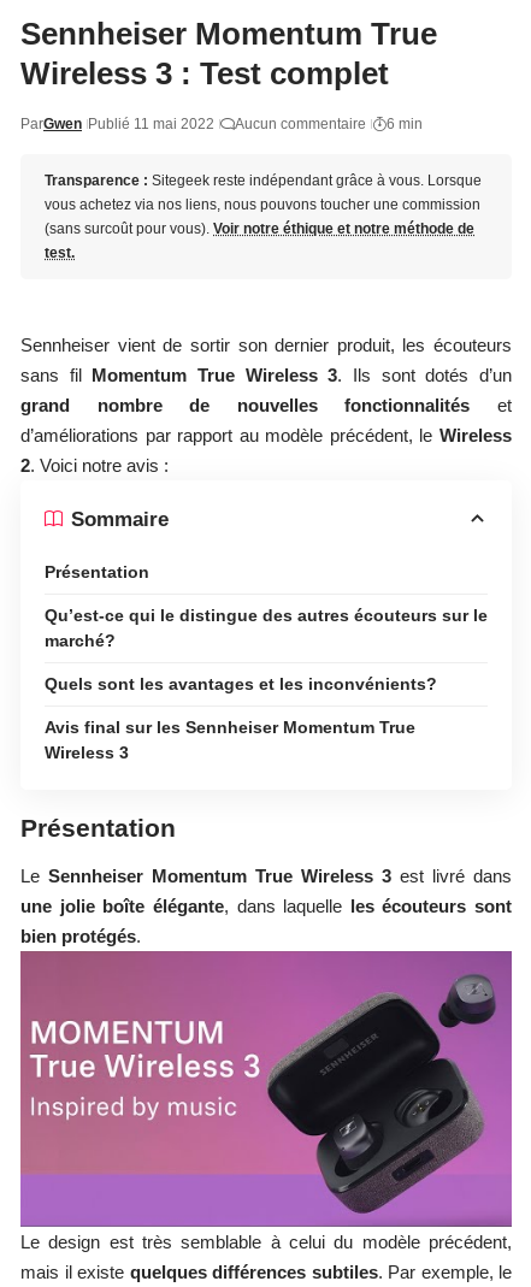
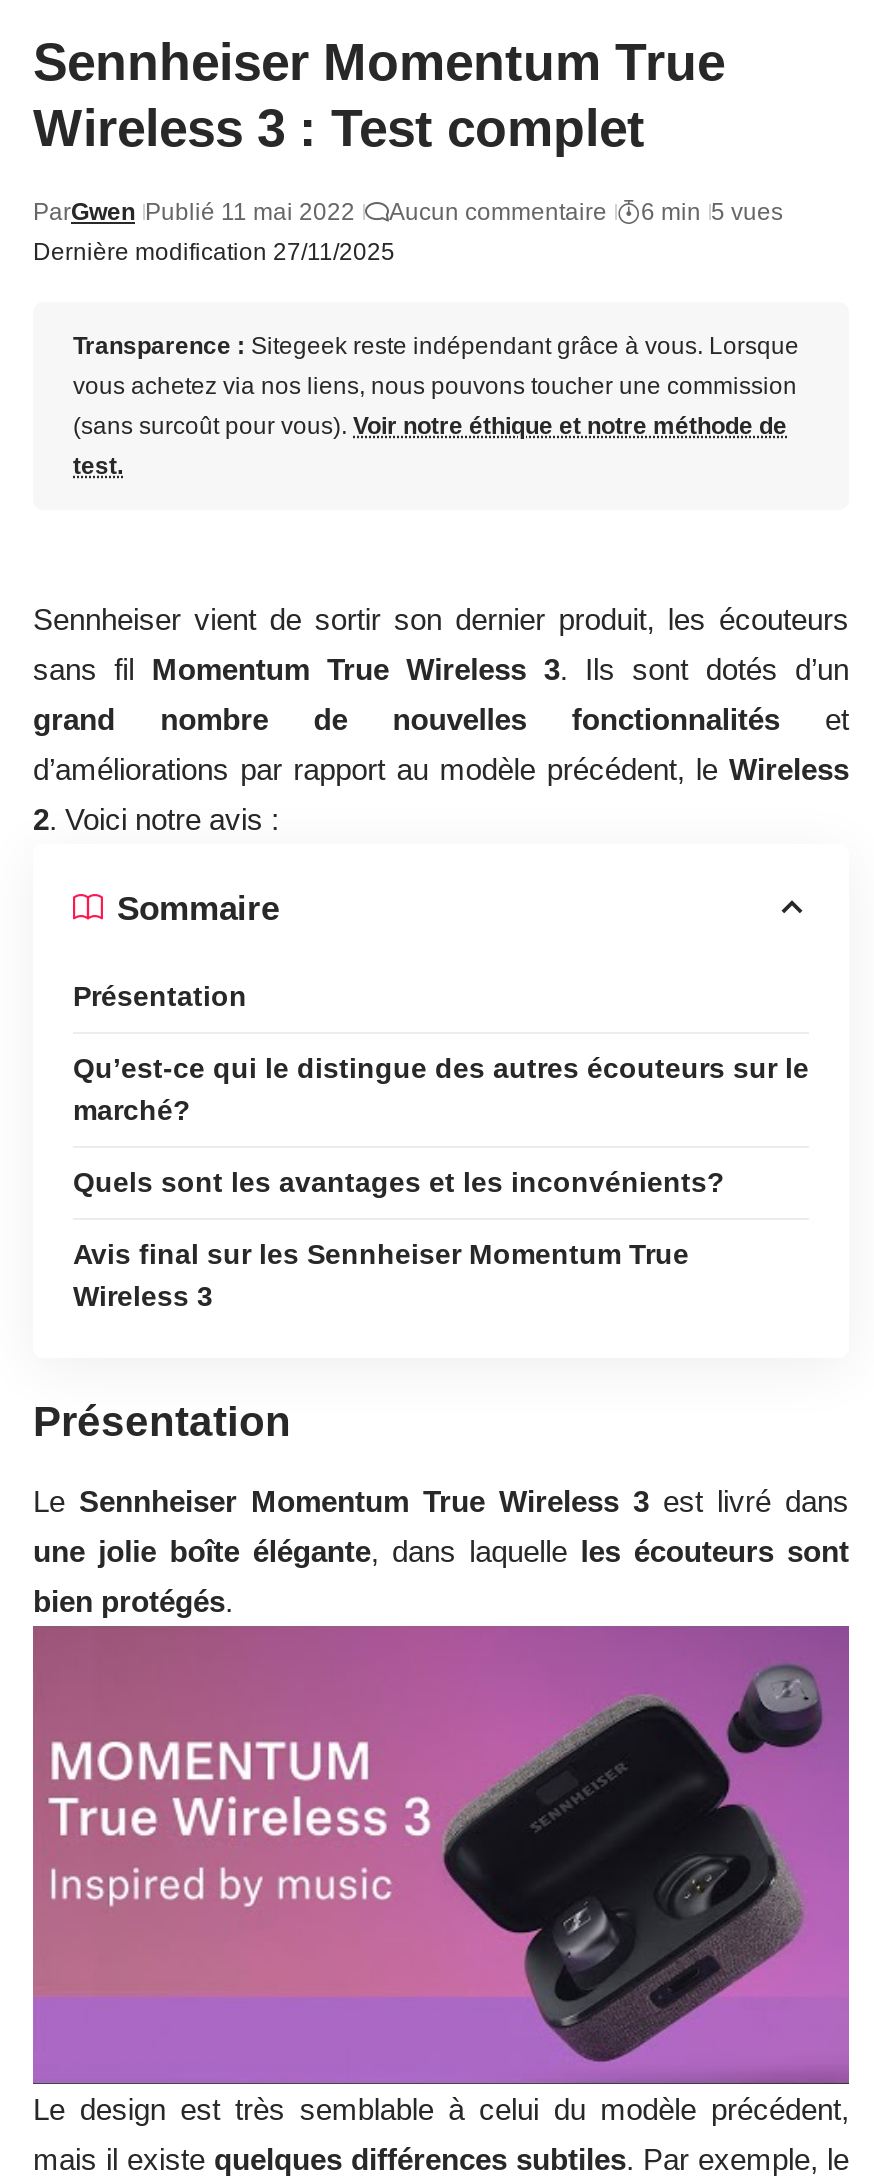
[20,116,423,132] ParGwen Publié 11 mai 2022 Aucun commentaire 6 min -> [33,198,783,226] ParGwen Publié 11 mai 2022 Aucun commentaire 6 min 5 vues
none -> [33,238,395,266] Dernière modification 27/11/2025

